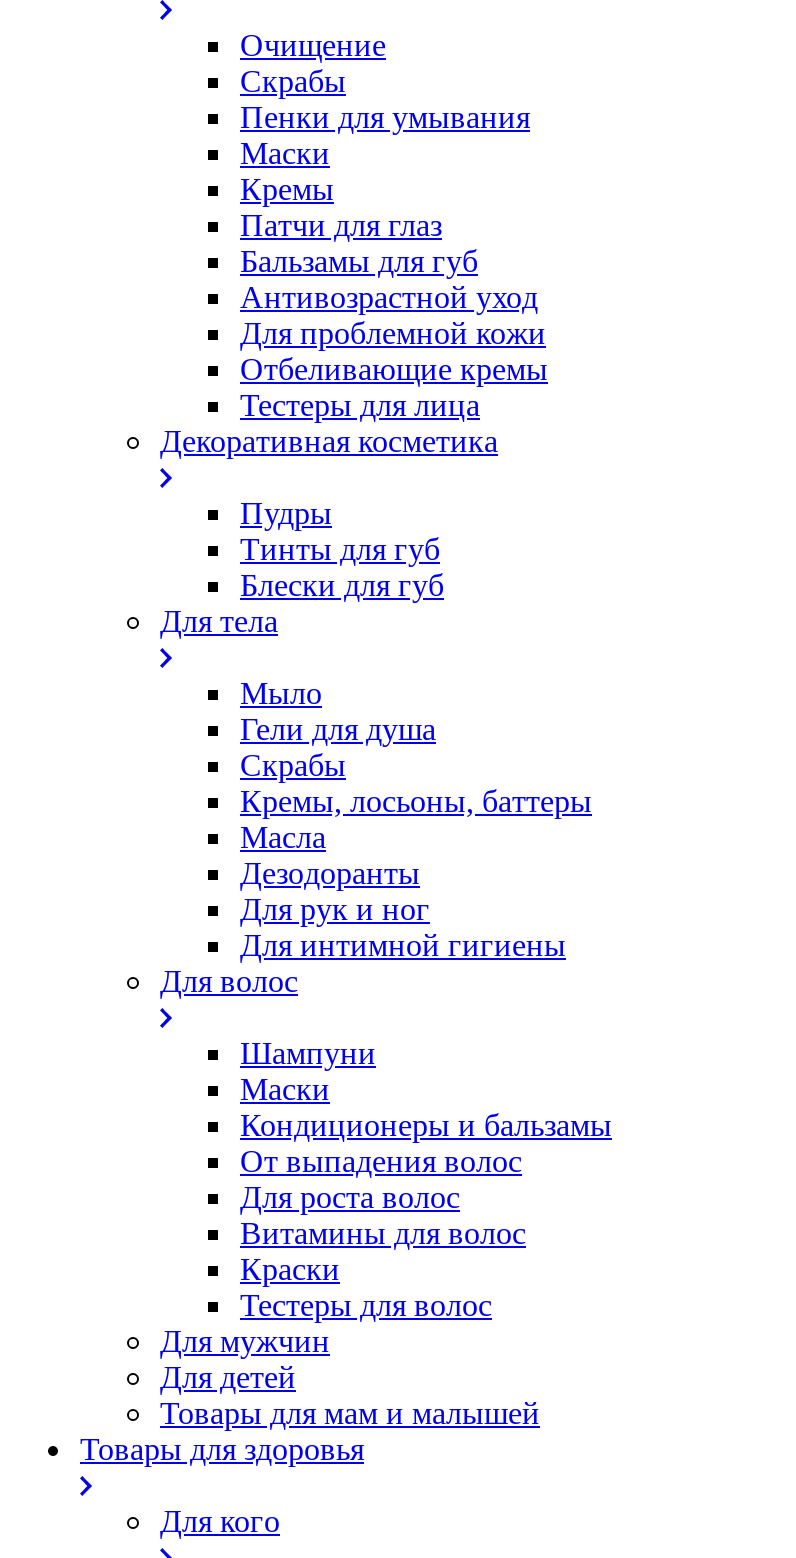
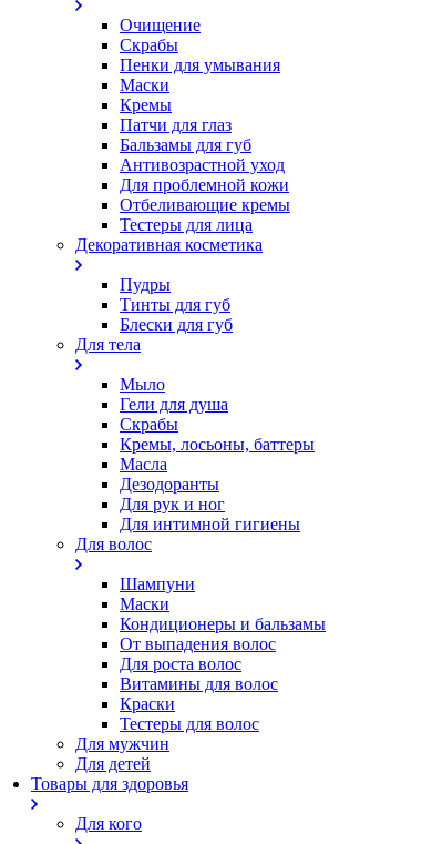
[160,1396,540,1430] Товары для мам и малышей -> none

